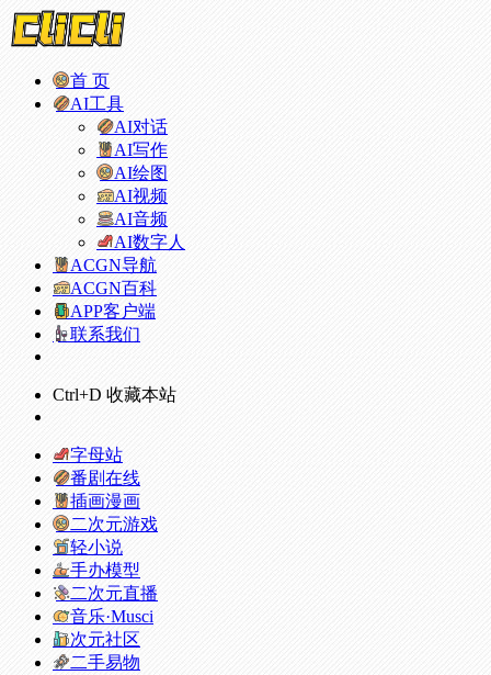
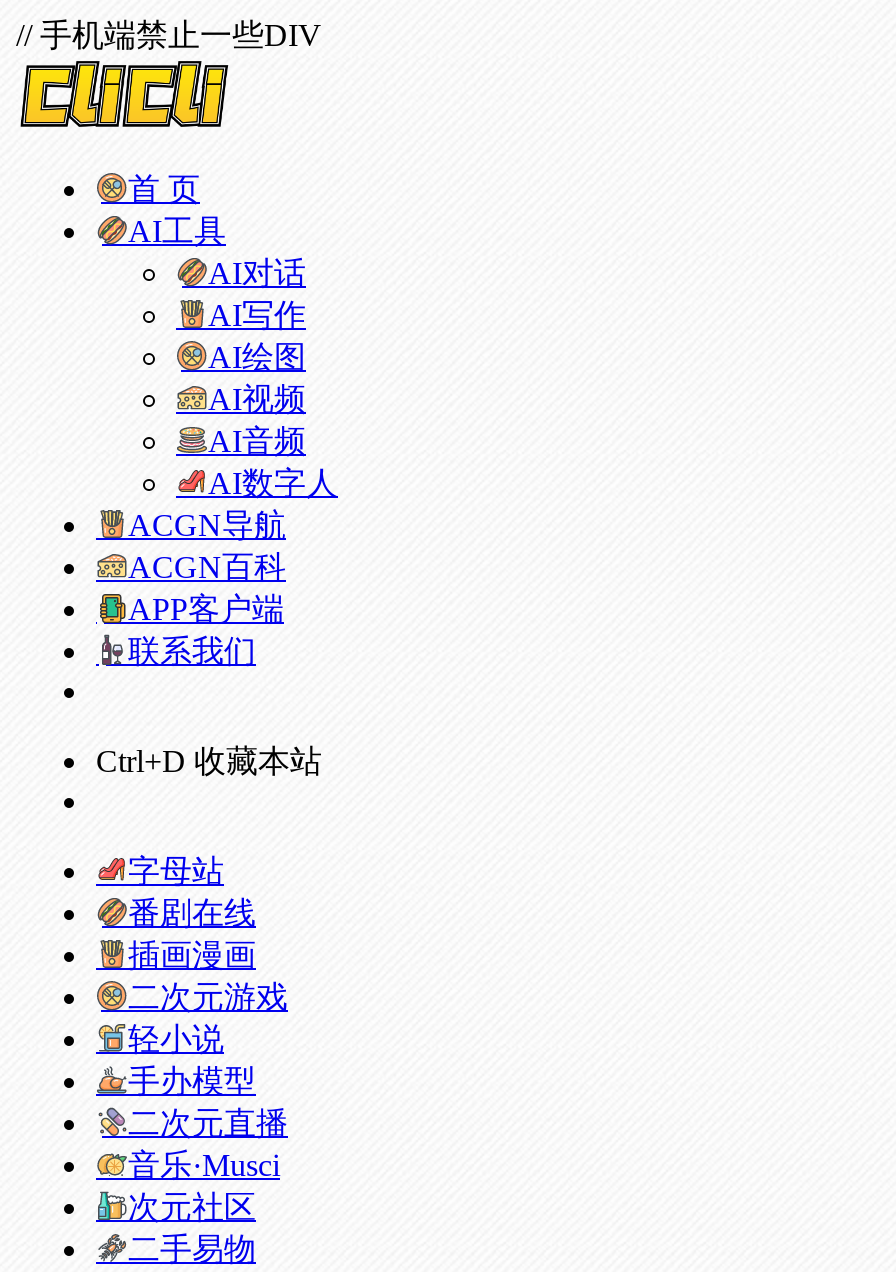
none -> [16,18,322,52] // 手机端禁止一些DIV

